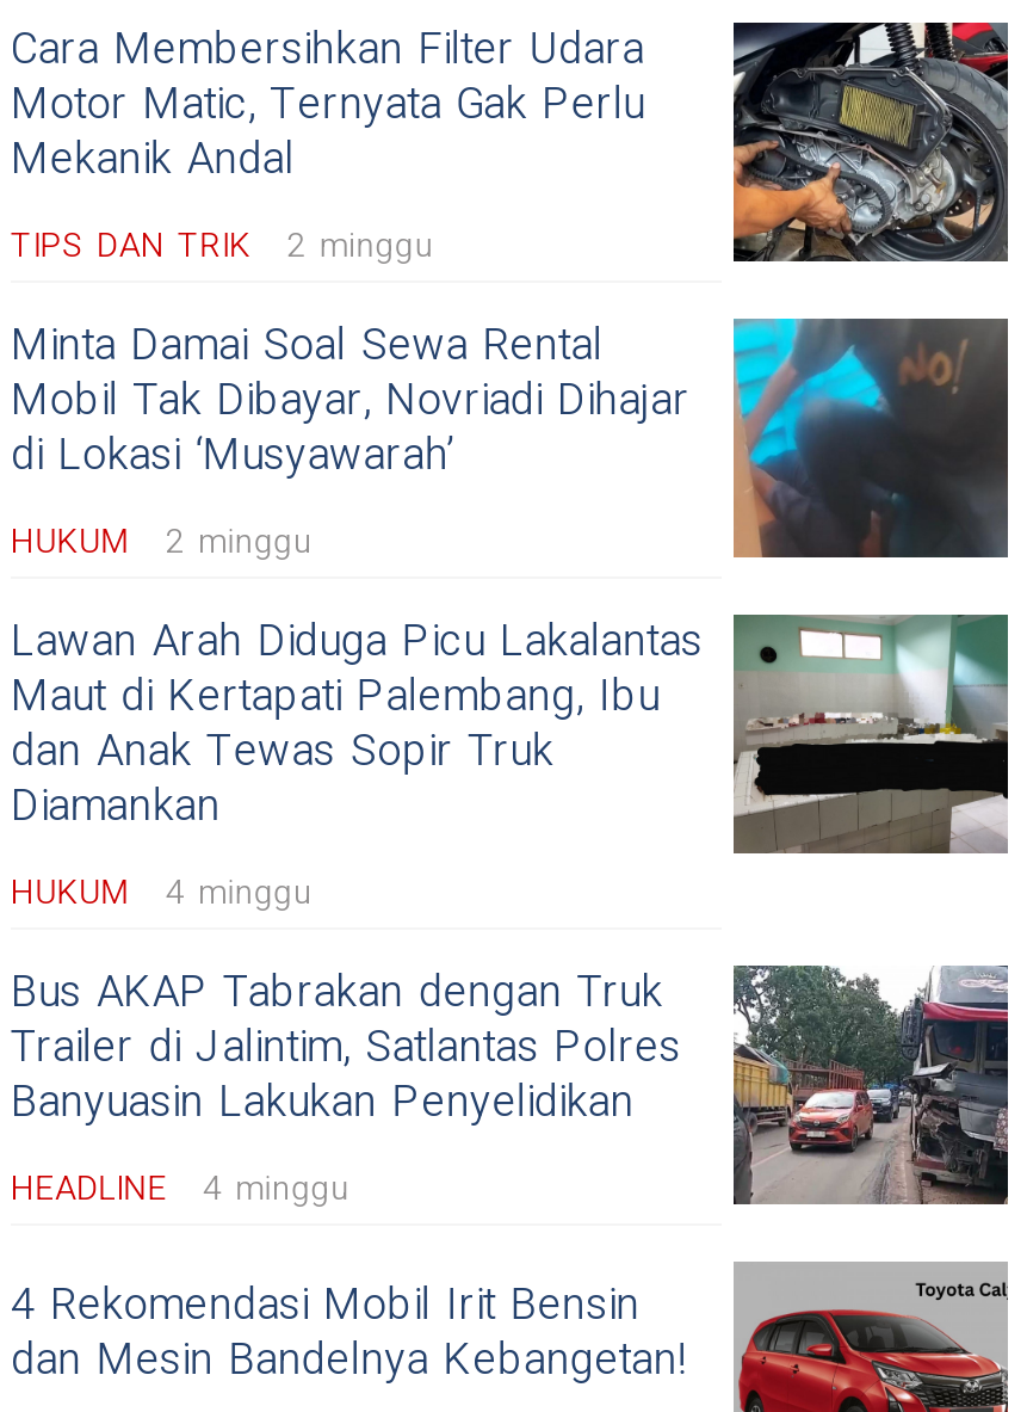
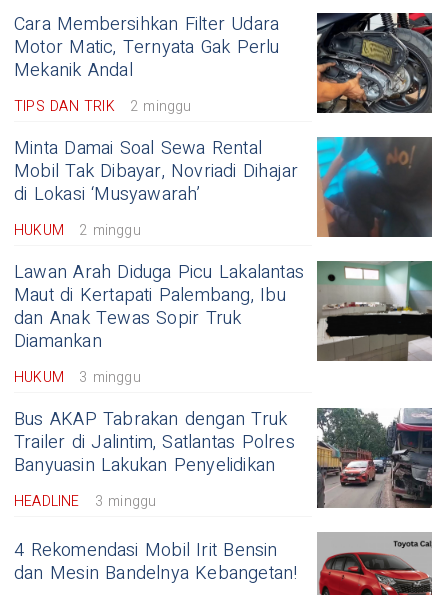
[11,868,313,918] HUKUM 4 minggu -> [14,367,141,388] HUKUM 3 minggu
[11,1164,350,1214] HEADLINE 4 minggu -> [14,491,156,512] HEADLINE 3 minggu

